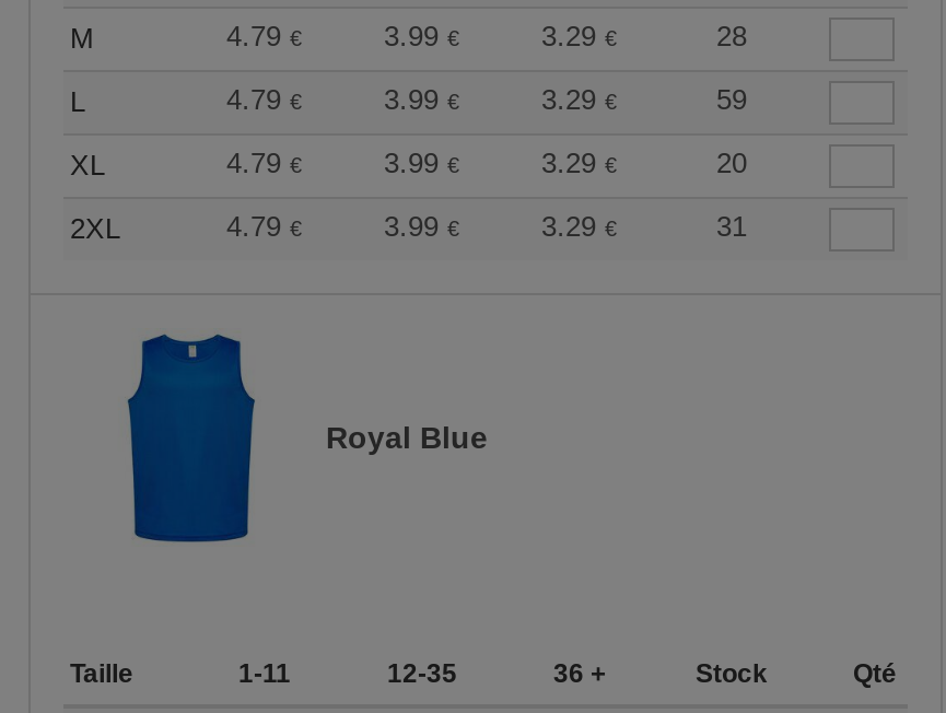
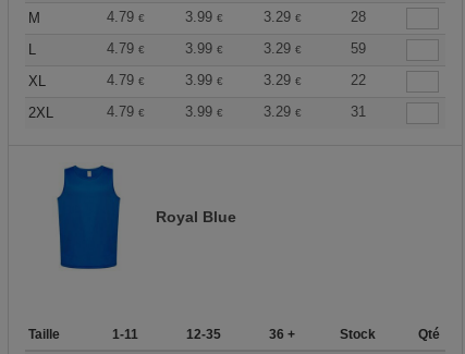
[716,147,747,179] 20 -> [350,72,365,88] 22

